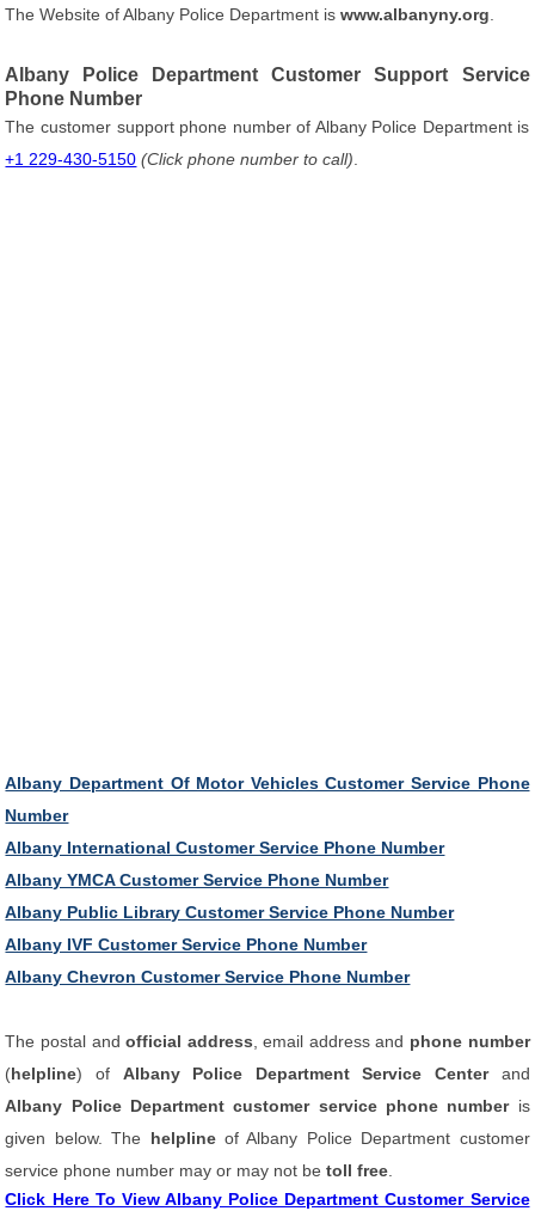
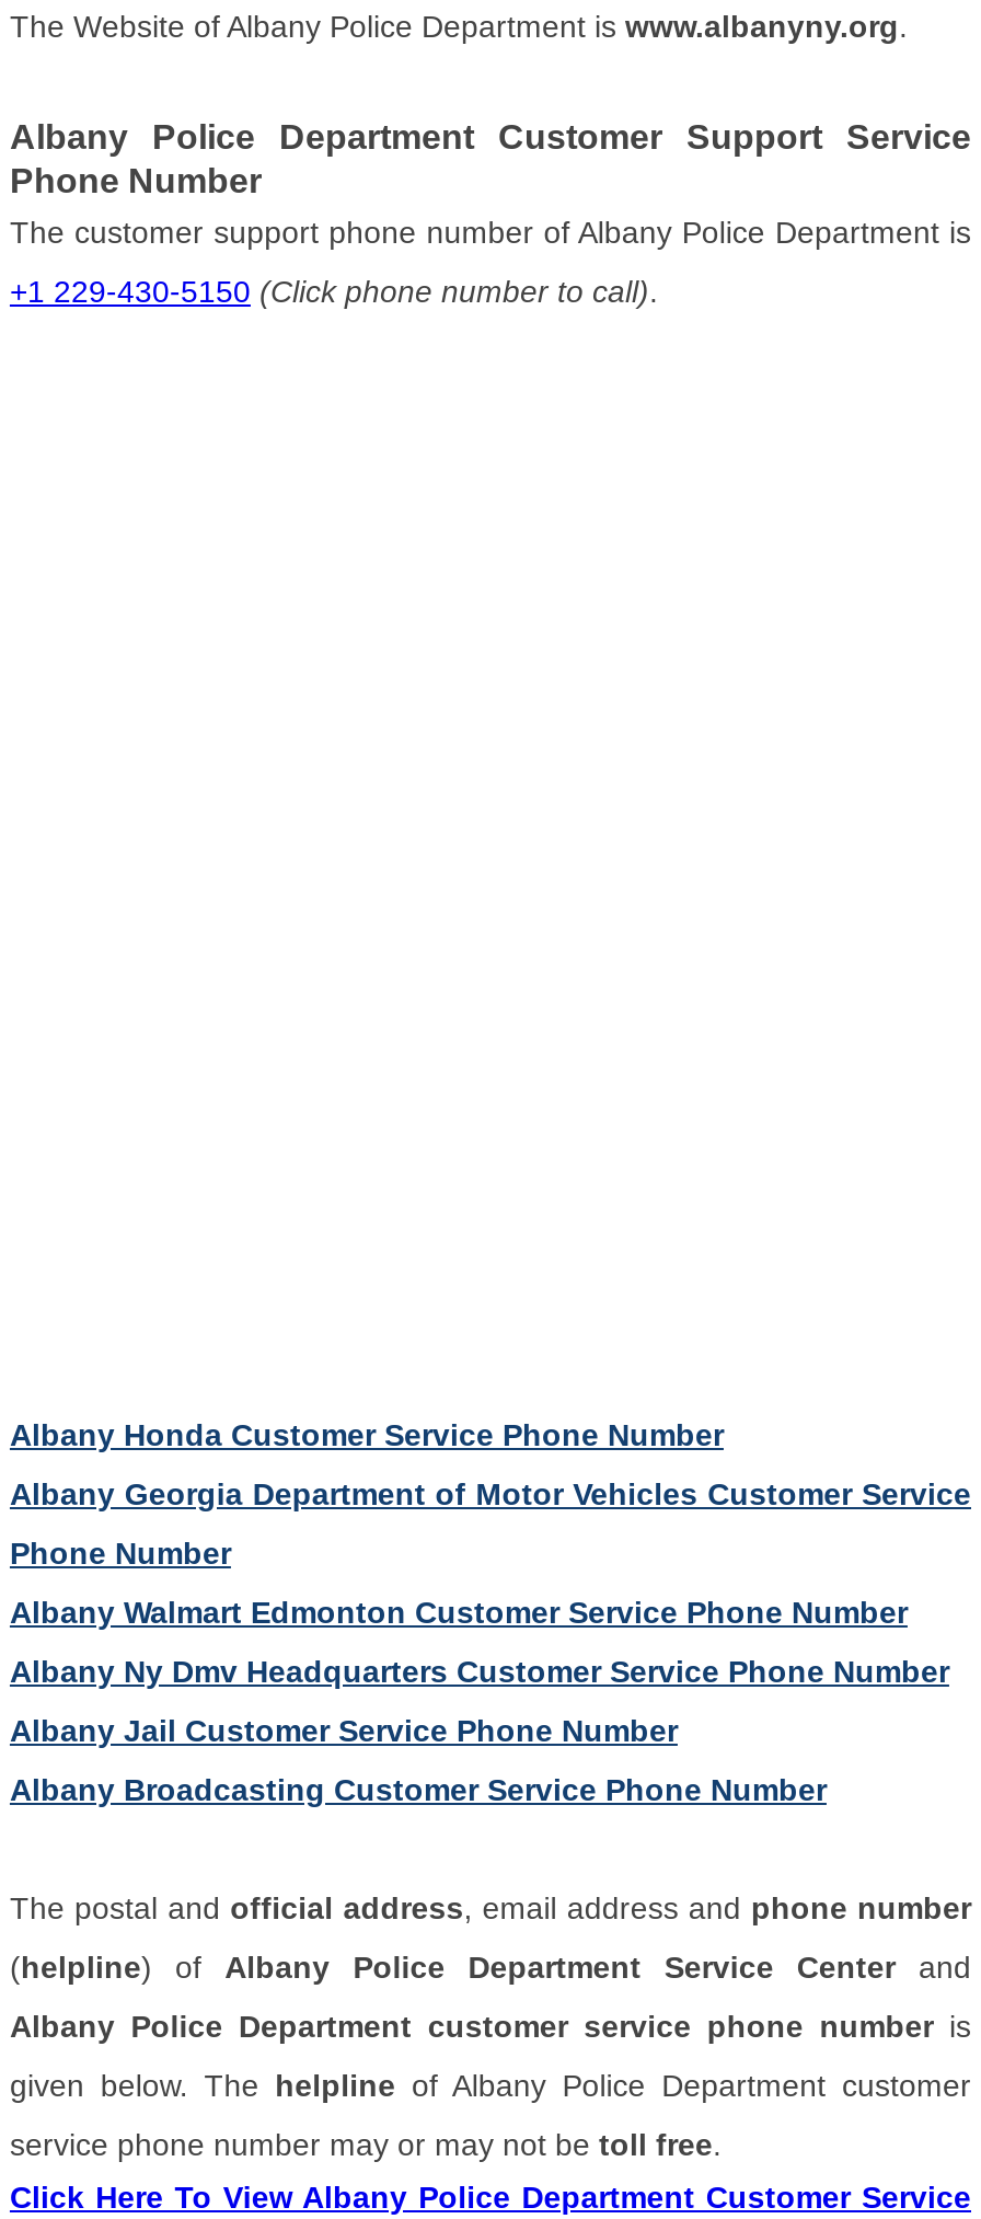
[5,773,530,793] Albany Department Of Motor Vehicles Customer Service Phone -> [10,1417,724,1452] Albany Honda Customer Service Phone Number
[5,806,69,825] Number -> [10,1476,971,1511] Albany Georgia Department of Motor Vehicles Customer Service
[5,838,445,857] Albany International Customer Service Phone Number -> [10,1536,231,1571] Phone Number
[5,870,389,889] Albany YMCA Customer Service Phone Number -> [10,1595,908,1630] Albany Walmart Edmonton Customer Service Phone Number
[5,903,454,922] Albany Public Library Customer Service Phone Number -> [10,1654,949,1689] Albany Ny Dmv Headquarters Customer Service Phone Number
[5,935,367,954] Albany IVF Customer Service Phone Number -> [10,1713,678,1748] Albany Jail Customer Service Phone Number
[5,967,410,986] Albany Chevron Customer Service Phone Number -> [10,1772,827,1807] Albany Broadcasting Customer Service Phone Number

